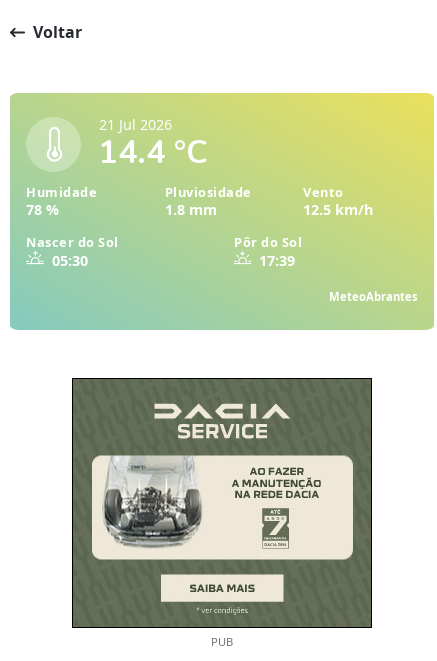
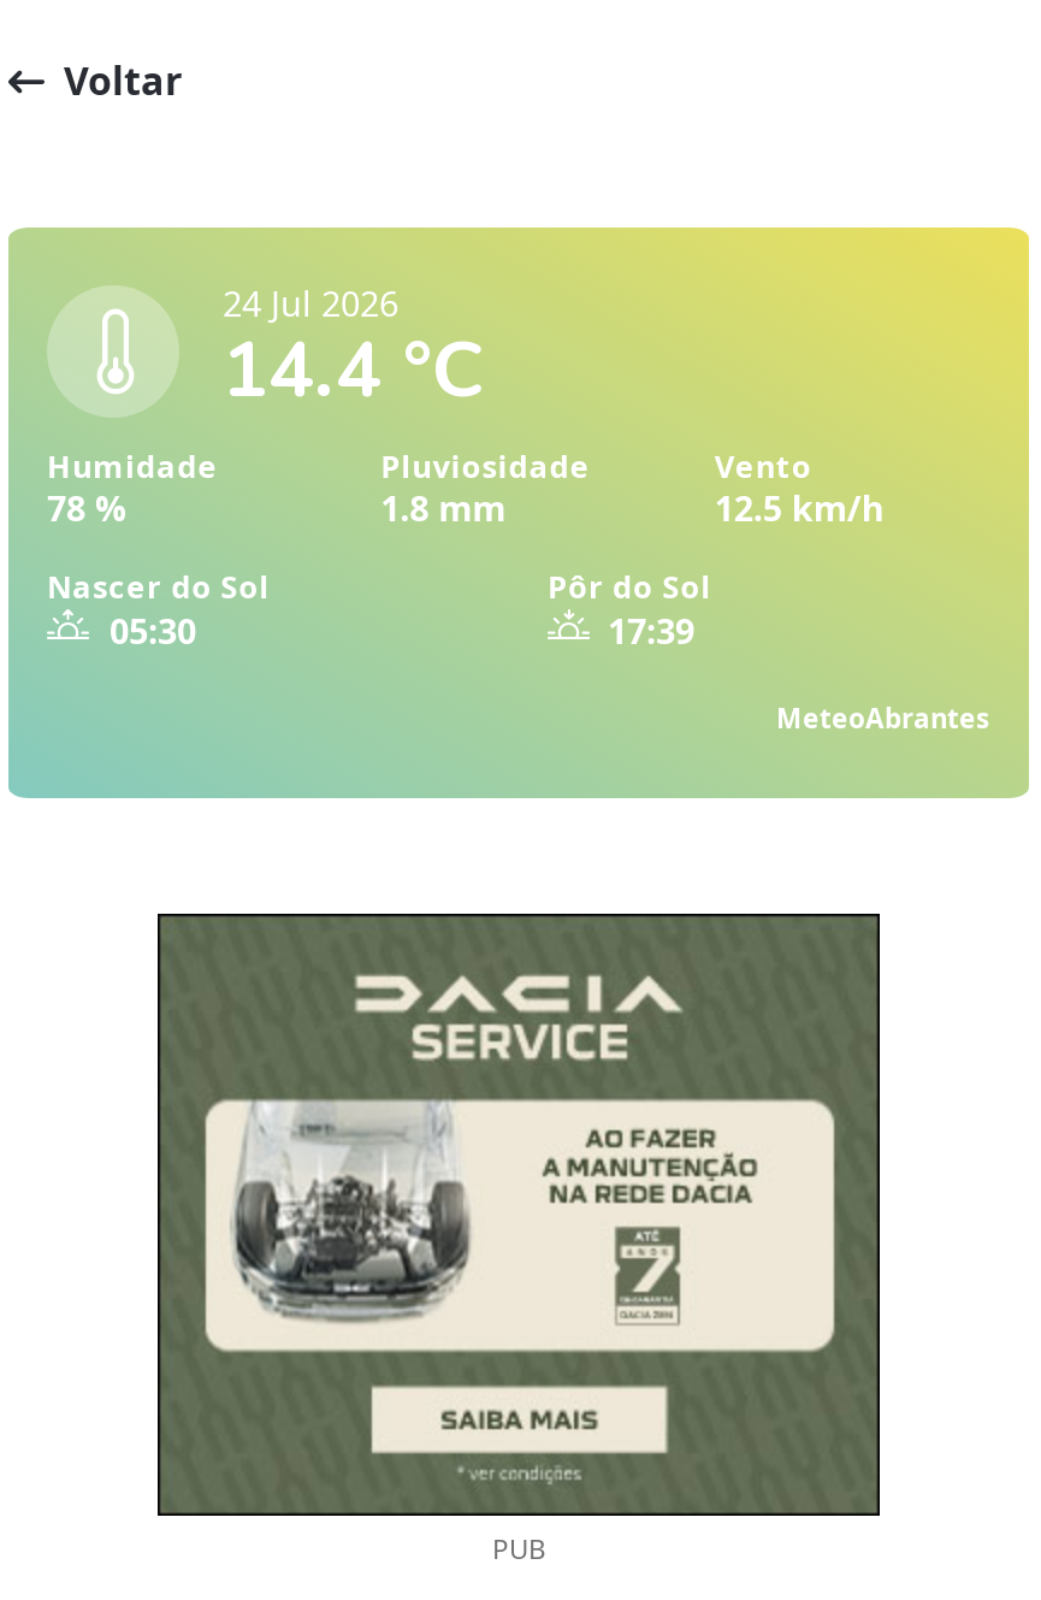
[99,115,172,134] 21 Jul 2026 -> [223,281,398,327] 24 Jul 2026

